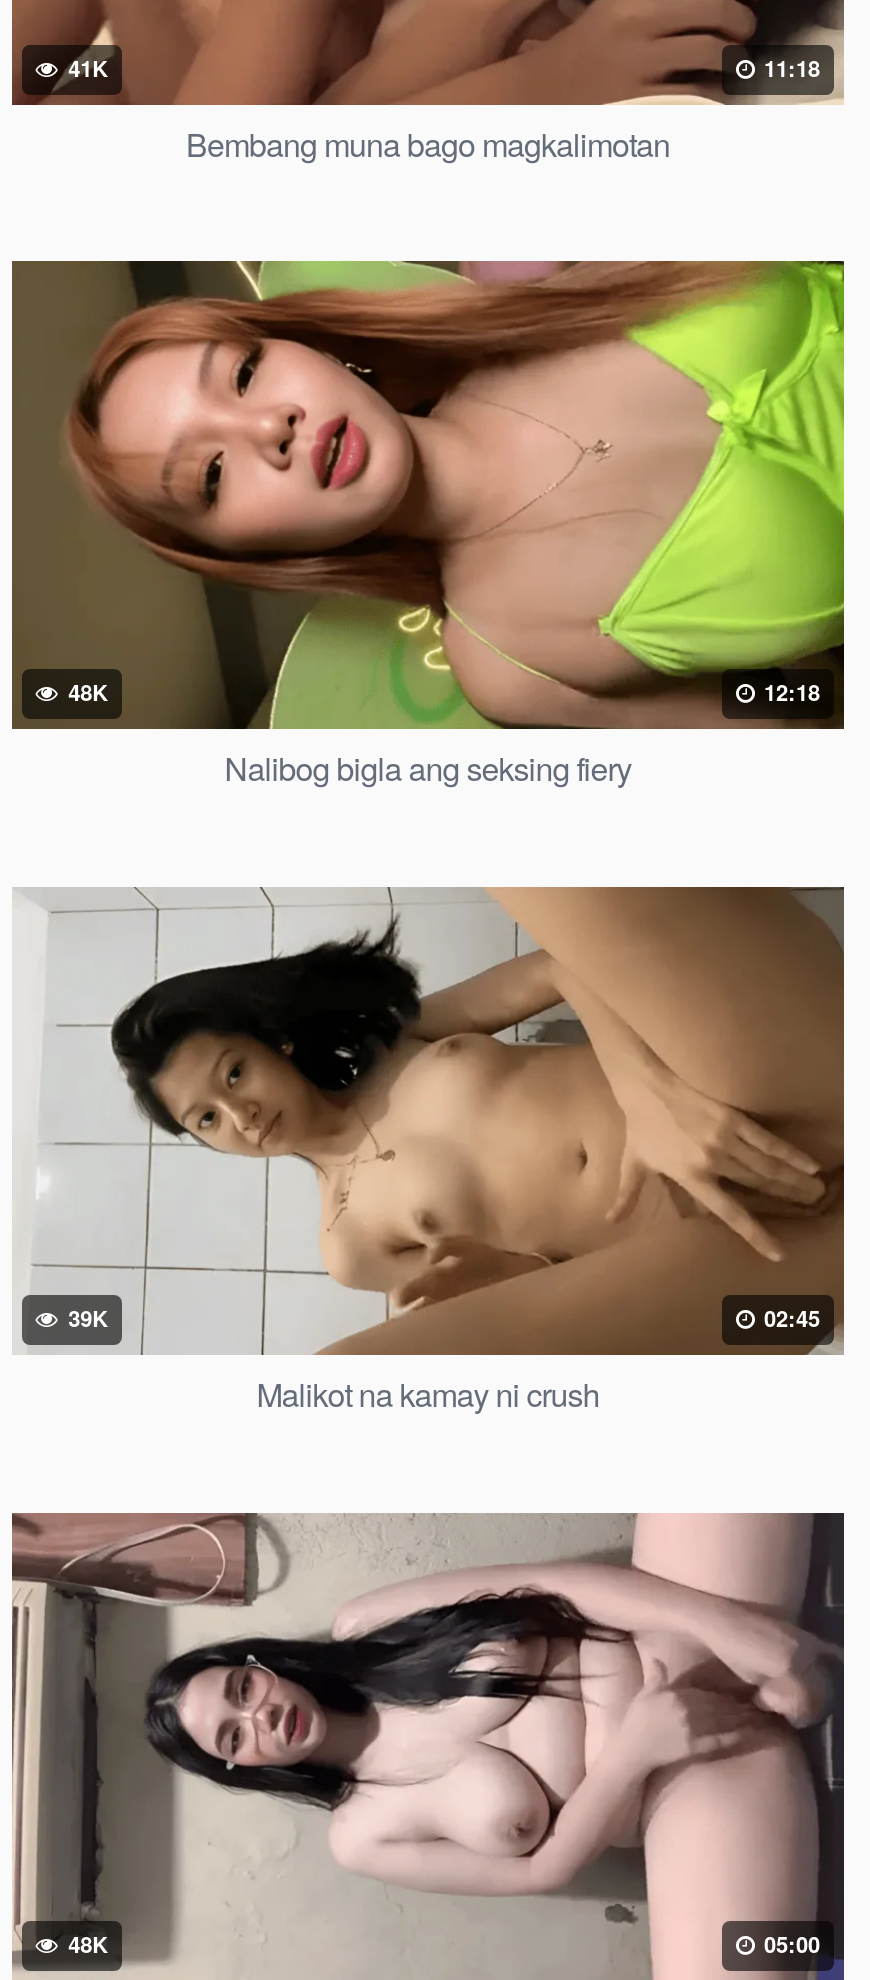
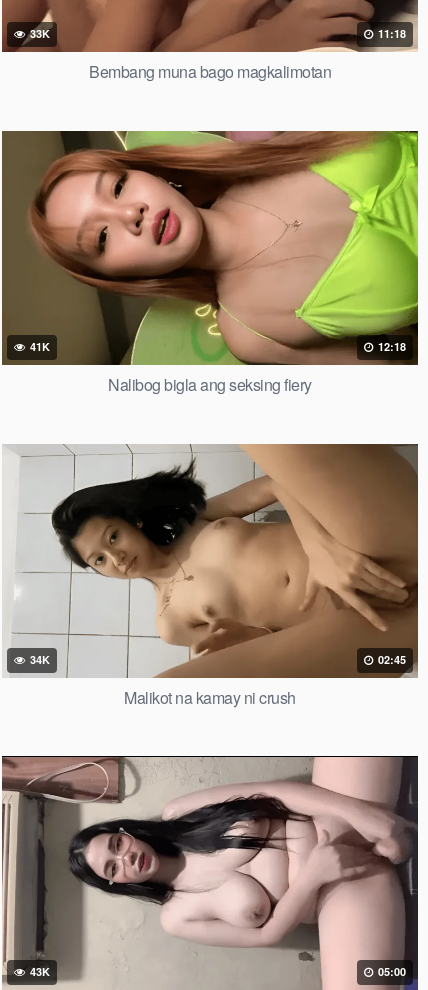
[62,52,108,82] 41K -> [27,26,50,41] 33K
[62,678,108,708] 48K -> [27,339,50,354] 41K
[62,1303,108,1333] 39K -> [27,652,50,667] 34K
[62,1929,108,1959] 48K -> [27,964,50,979] 43K

